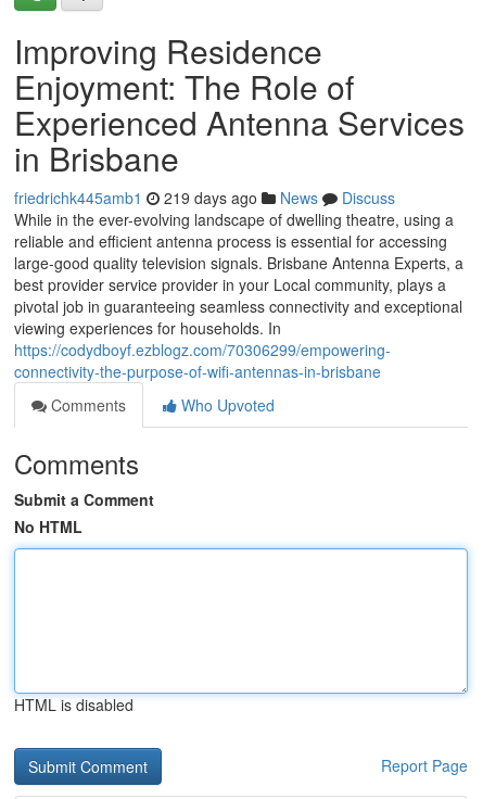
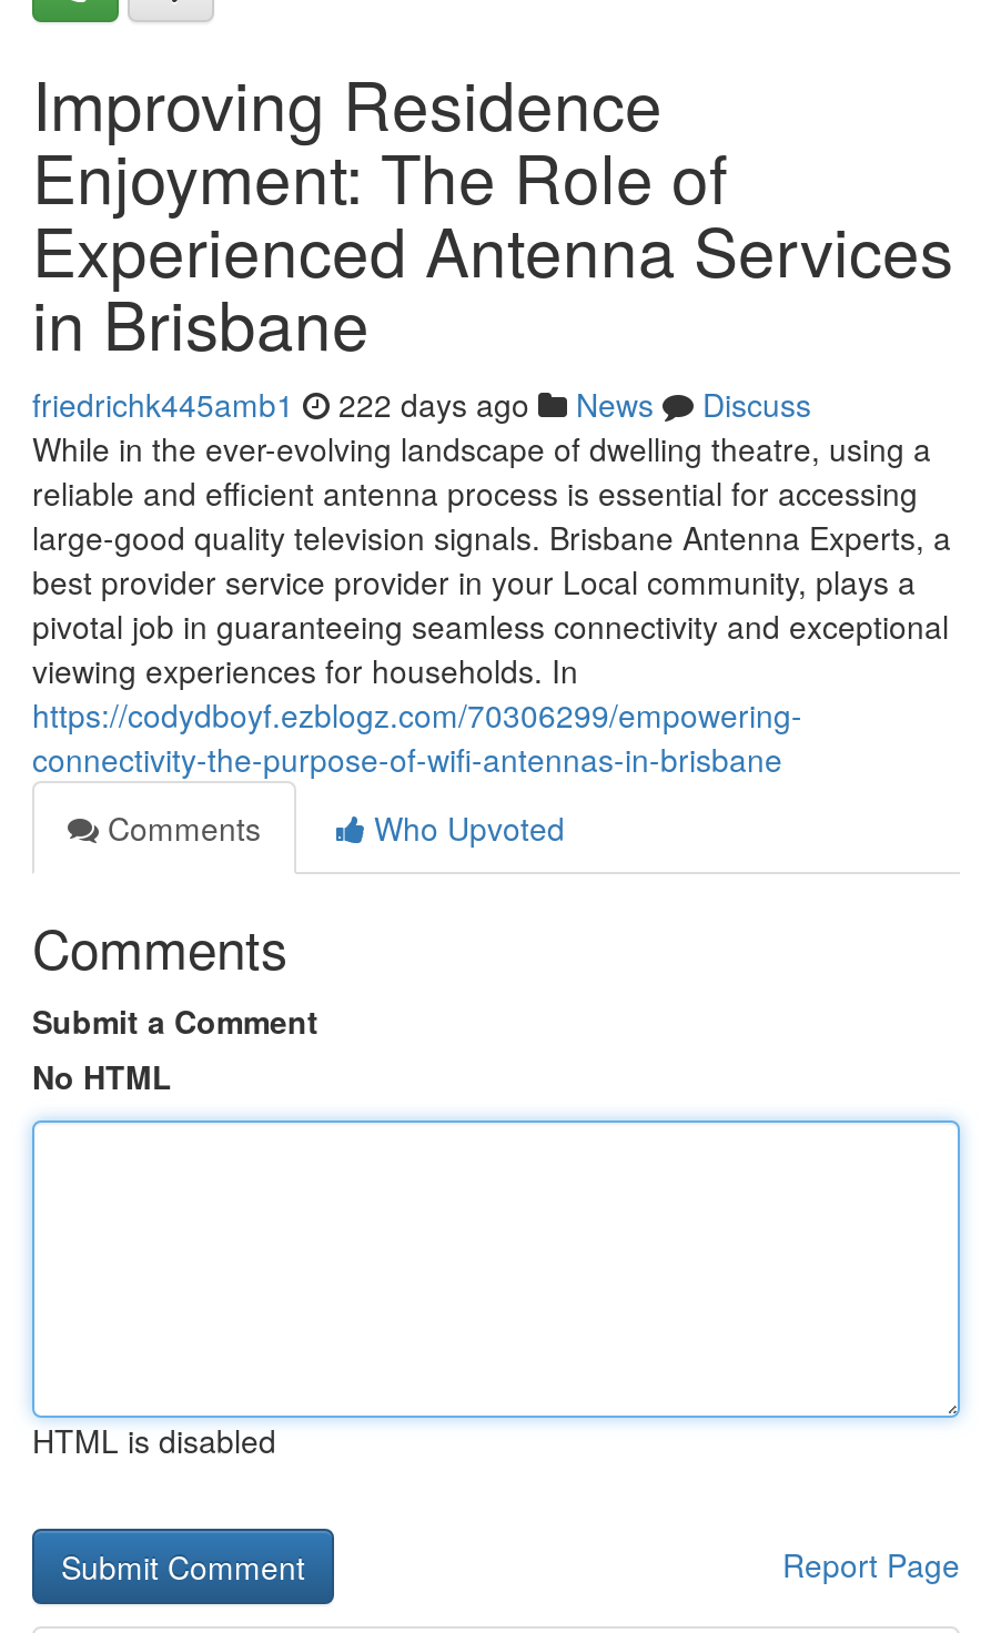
[14,187,395,208] friedrichk445amb1 219 days ago News Discuss -> [32,382,811,426] friedrichk445amb1 222 days ago News Discuss

